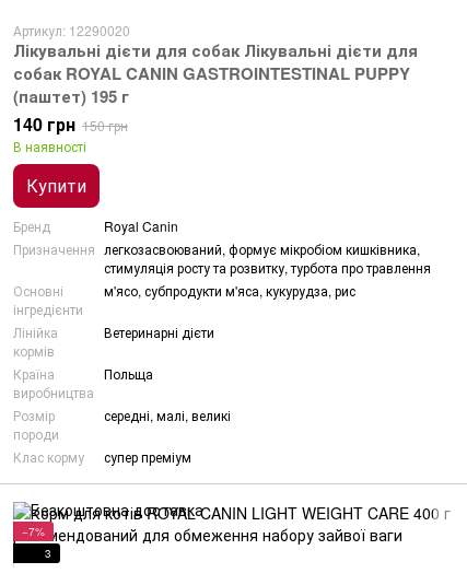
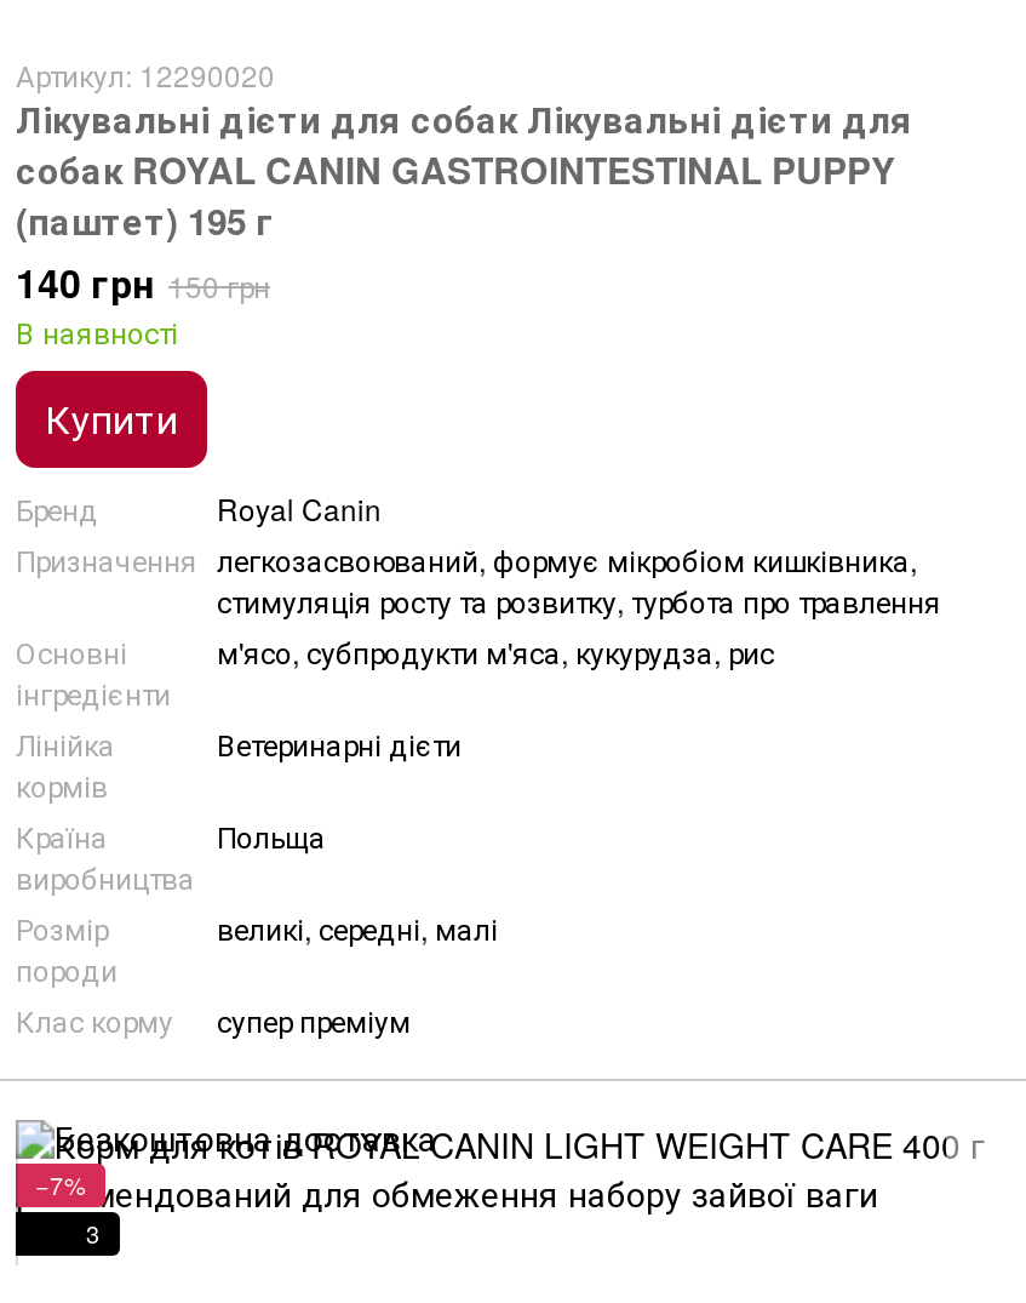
[104,406,231,425] середні, малі, великі -> [217,907,498,949] великі, середні, малі

